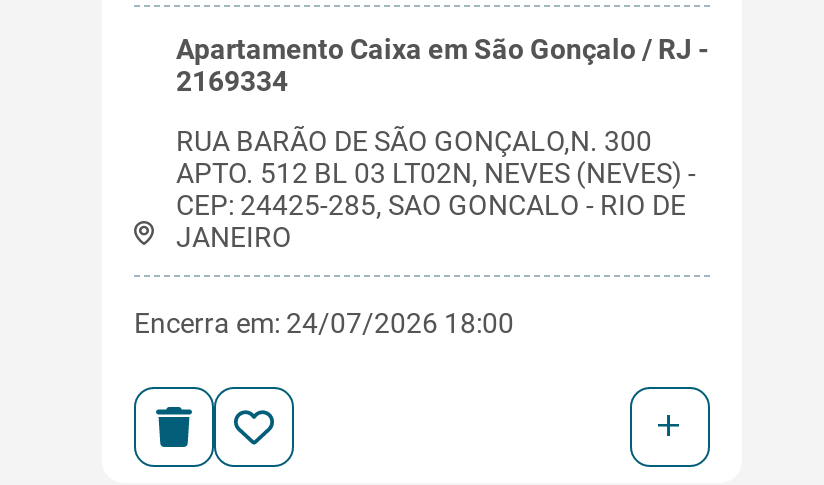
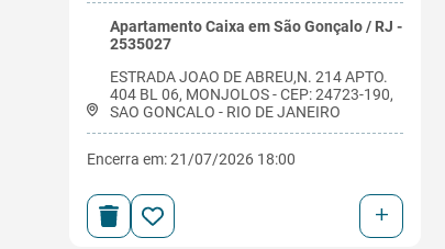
[176,64,288,96] 2169334 -> [110,35,171,52] 2535027
[176,124,696,252] RUA BARÃO DE SÃO GONÇALO,N. 300 | APTO. 512 BL 03 LT02N, NEVES (NEVES) - | CEP: 24425-285, SAO GONCALO - RIO DE | JANEIRO -> [110,68,393,120] ESTRADA JOAO DE ABREU,N. 214 APTO. | 404 BL 06, MONJOLOS - CEP: 24723-190, | SAO GONCALO - RIO DE JANEIRO
[134,307,514,339] Encerra em: 24/07/2026 18:00 -> [87,150,296,168] Encerra em: 21/07/2026 18:00

